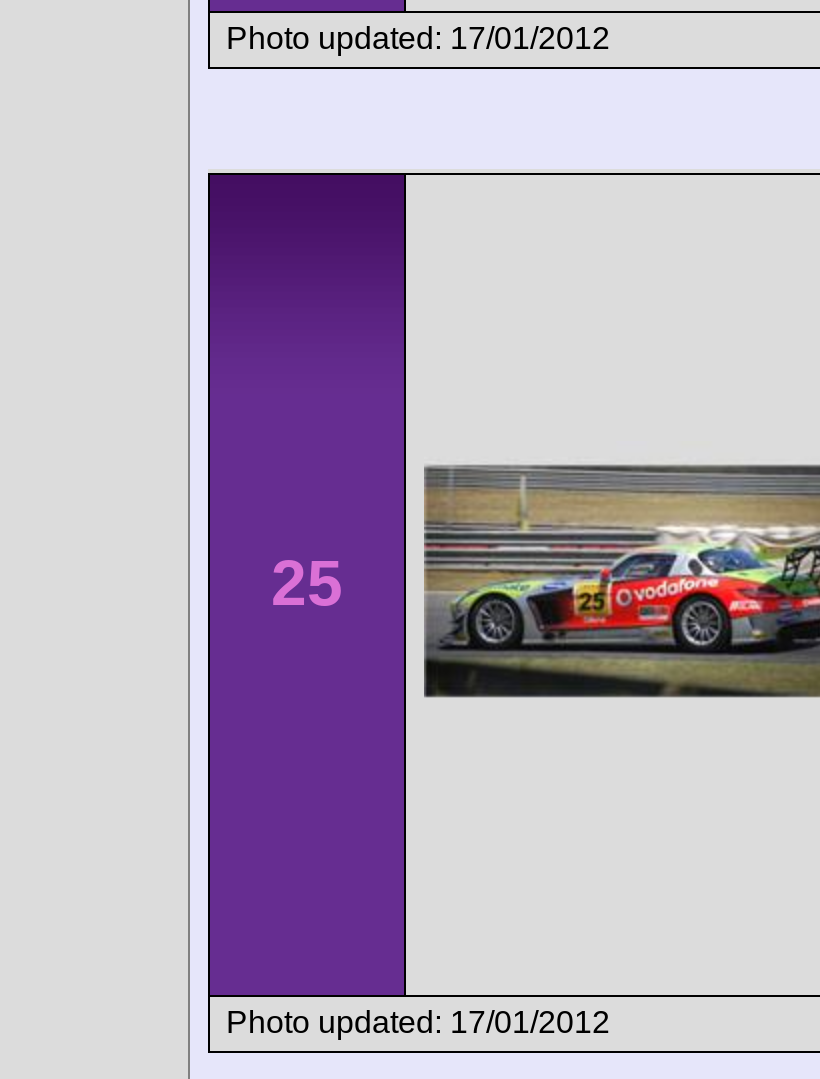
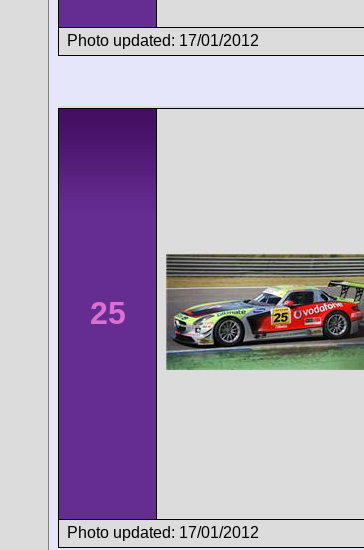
[424,465,814,699] [image] -> [166,254,361,370] [image]

